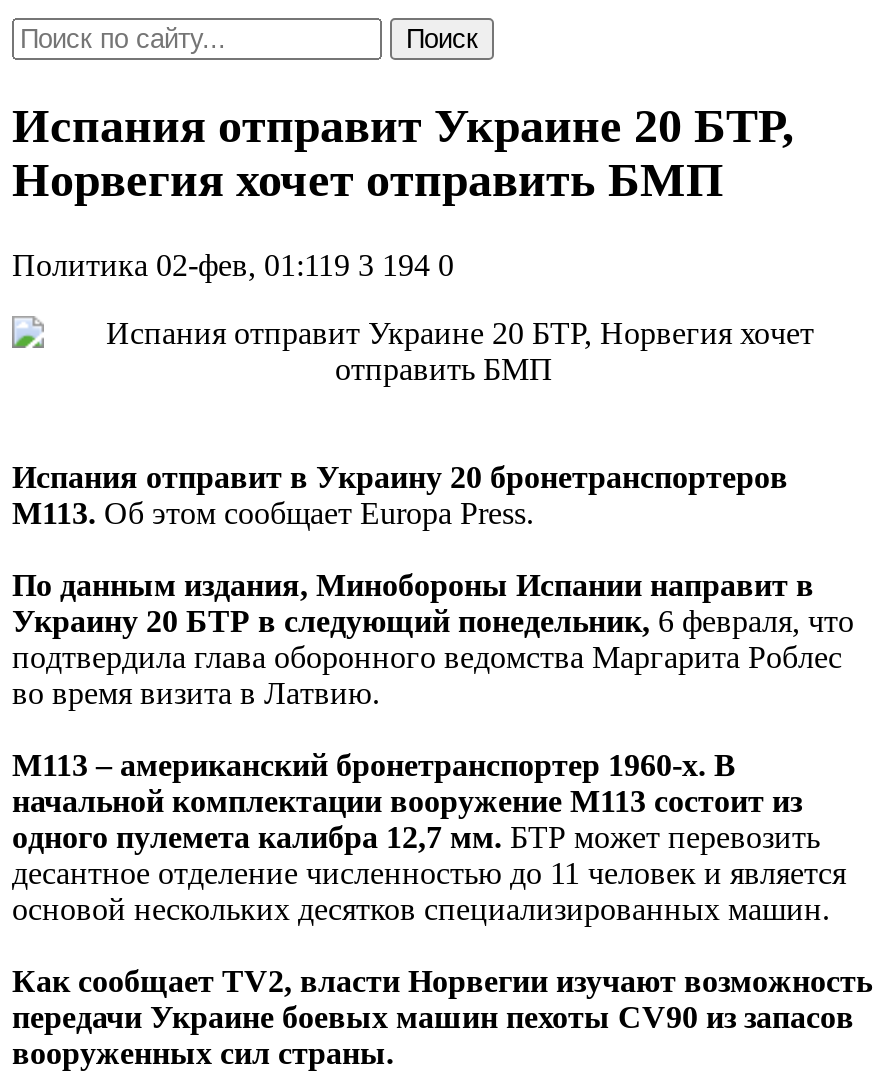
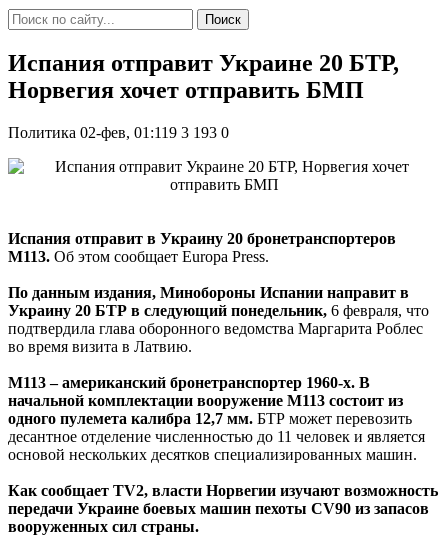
[12,248,454,282] Политика 02-фев, 01:119 3 194 0 -> [8,124,229,141] Политика 02-фев, 01:119 3 193 0

